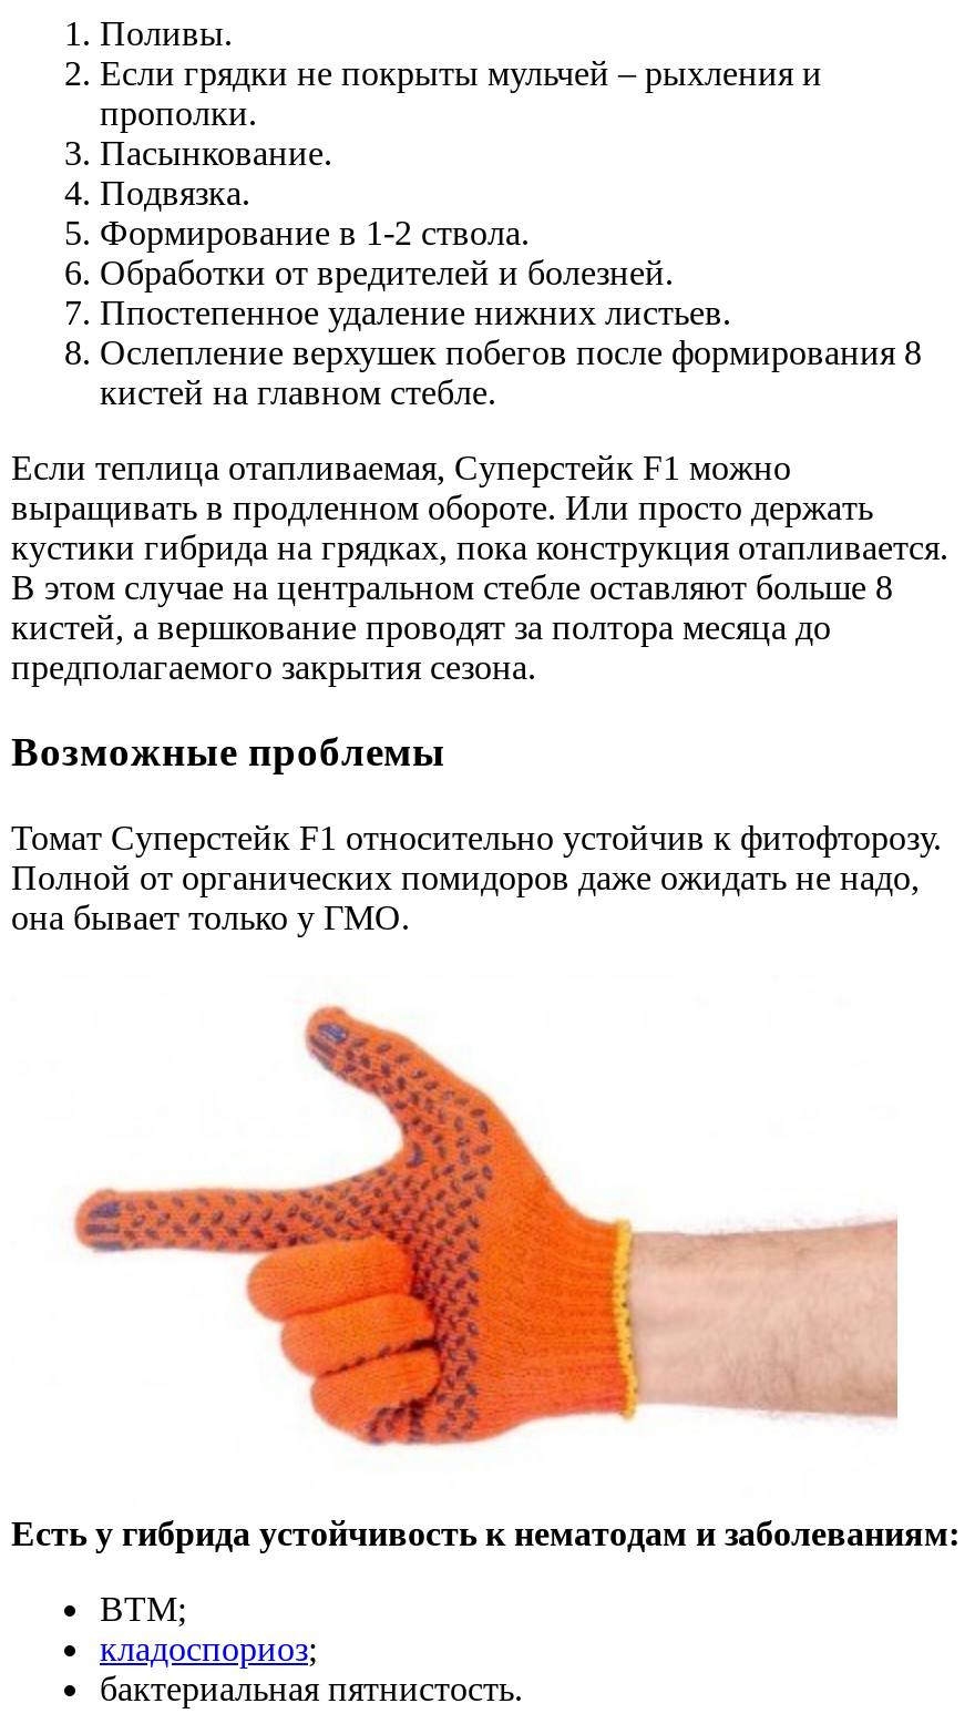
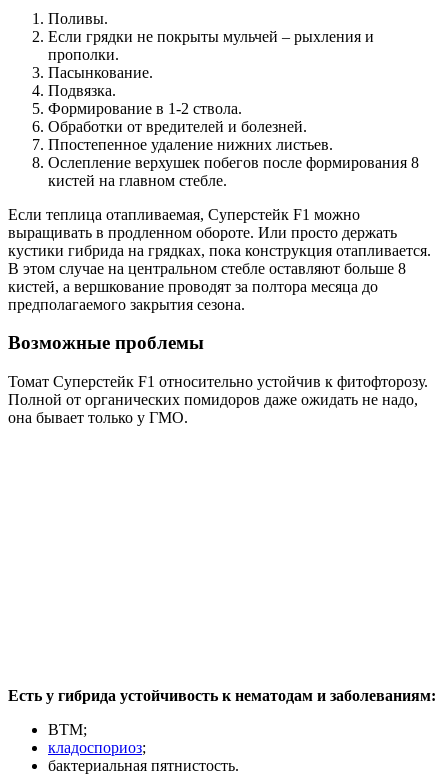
[71,1003,900,1448] [image] -> none

